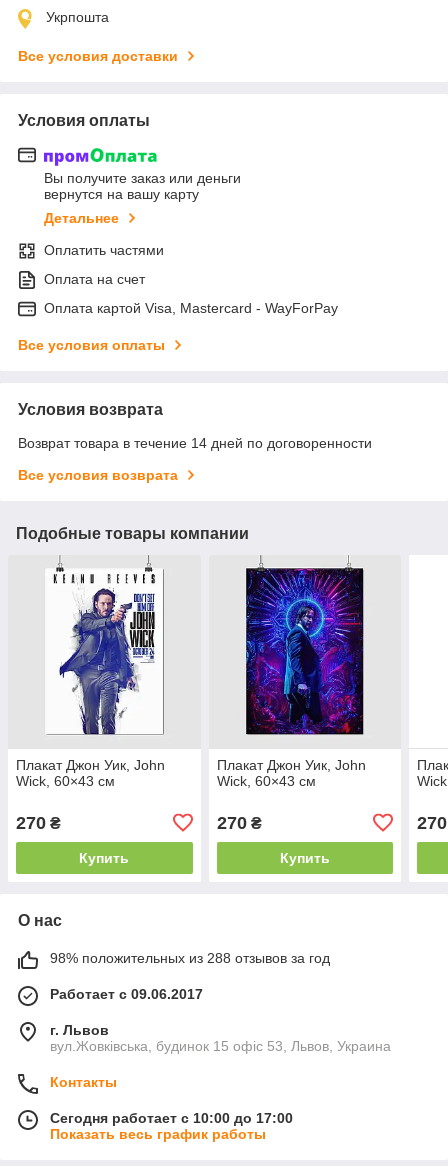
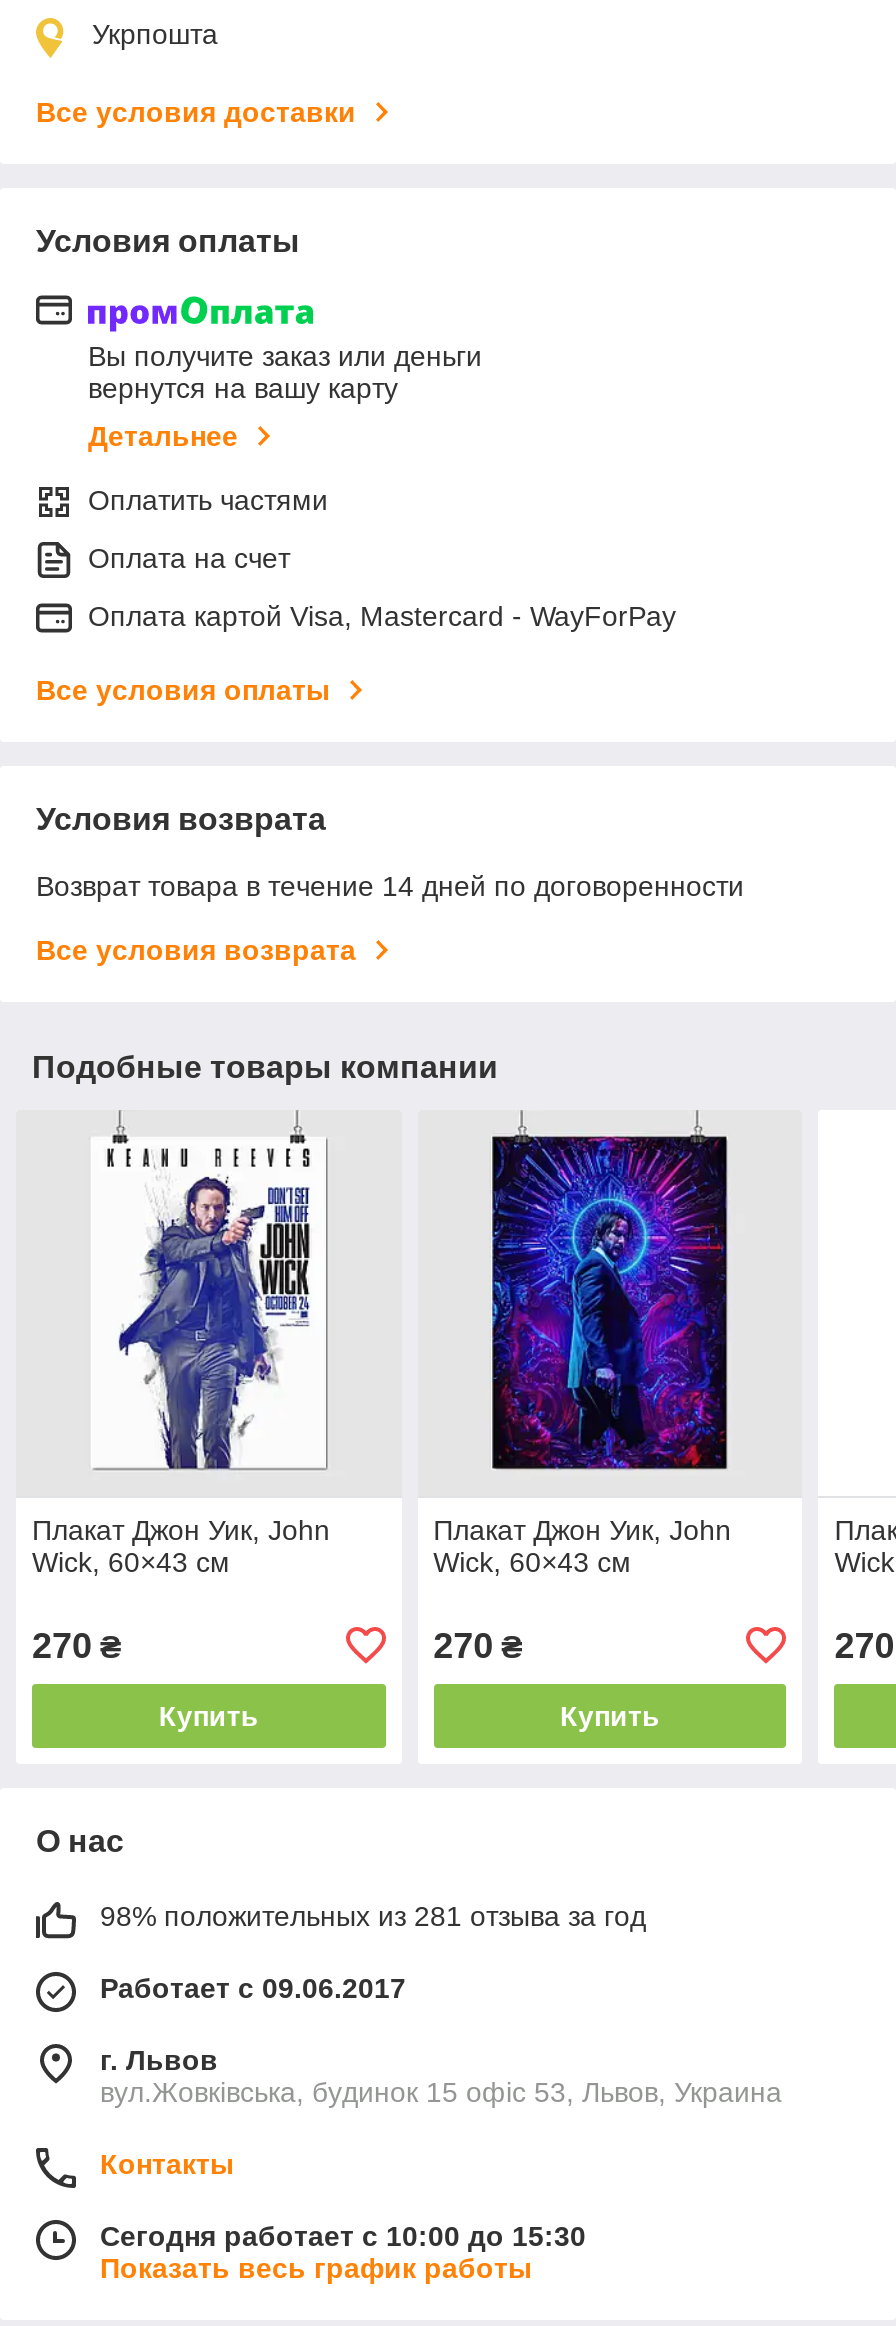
[50,950,330,966] 98% положительных из 288 отзывов за год -> [100,1900,646,1932] 98% положительных из 281 отзыва за год
[50,1110,293,1126] Сегодня работает с 10:00 до 17:00 -> [100,2220,586,2252] Сегодня работает с 10:00 до 15:30

